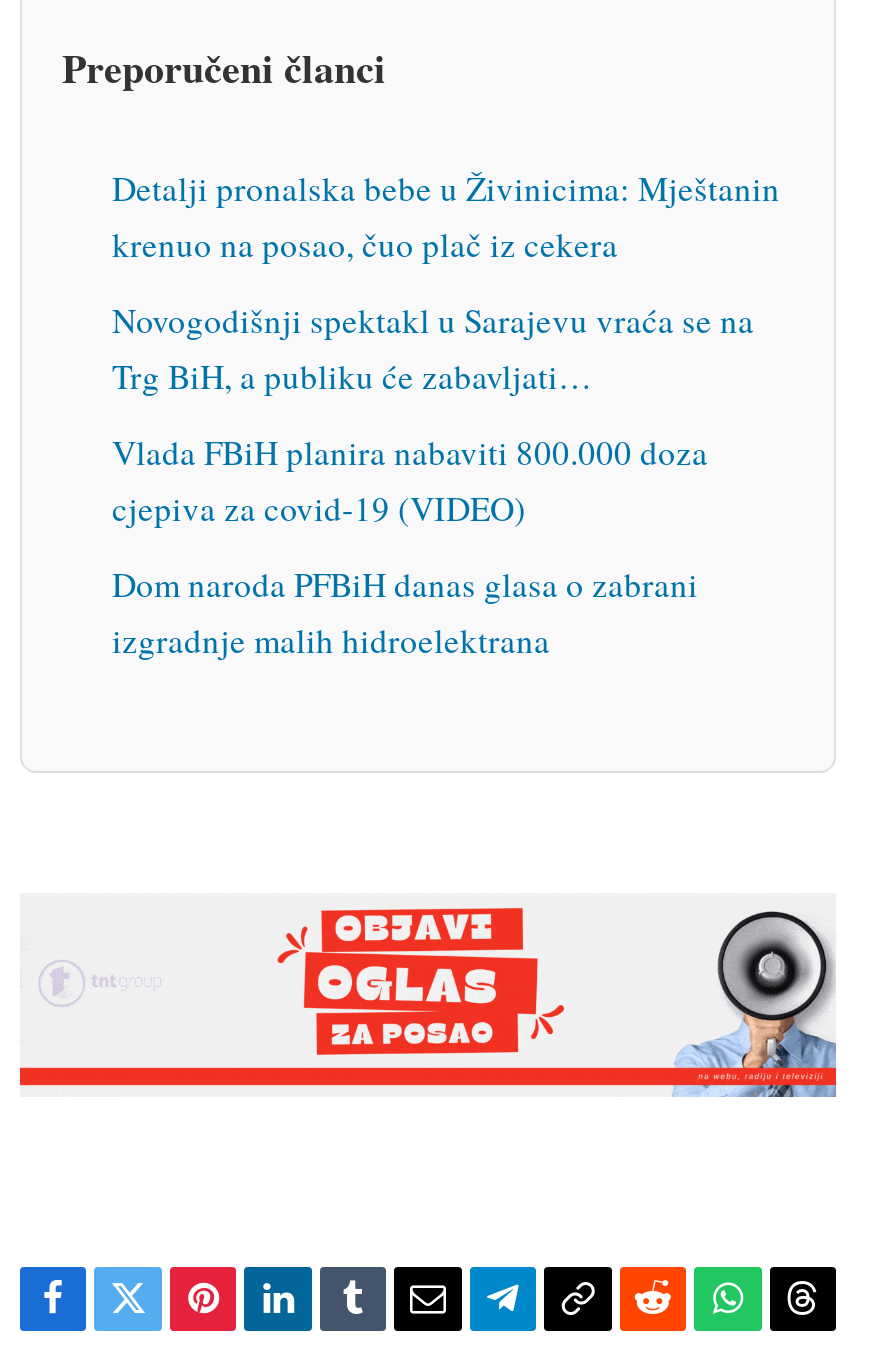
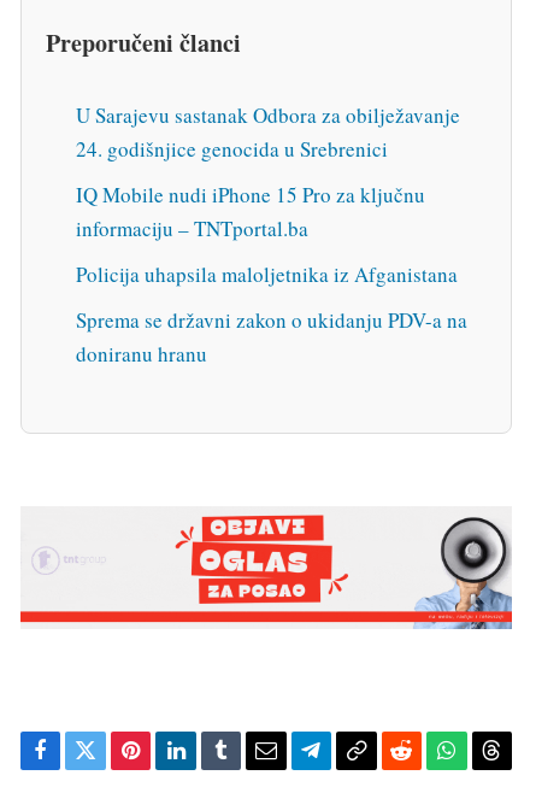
[112,165,780,267] Detalji pronalska bebe u Živinicima: Mještanin | krenuo na posao, čuo plač iz cekera -> [76,101,460,163] U Sarajevu sastanak Odbora za obilježavanje | 24. godišnjice genocida u Srebrenici
[112,297,754,399] Novogodišnji spektakl u Sarajevu vraća se na | Trg BiH, a publiku će zabavljati… -> [76,181,425,242] IQ Mobile nudi iPhone 15 Pro za ključnu | informaciju – TNTportal.ba
[112,429,708,531] Vlada FBiH planira nabaviti 800.000 doza | cjepiva za covid-19 (VIDEO) -> [76,260,458,288] Policija uhapsila maloljetnika iz Afganistana
[112,561,698,663] Dom naroda PFBiH danas glasa o zabrani | izgradnje malih hidroelektrana -> [76,306,467,367] Sprema se državni zakon o ukidanju PDV-a na | doniranu hranu

